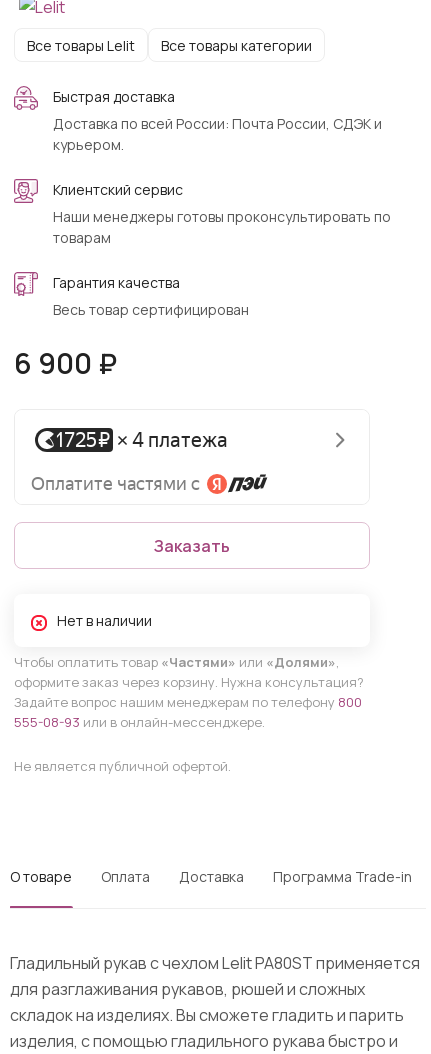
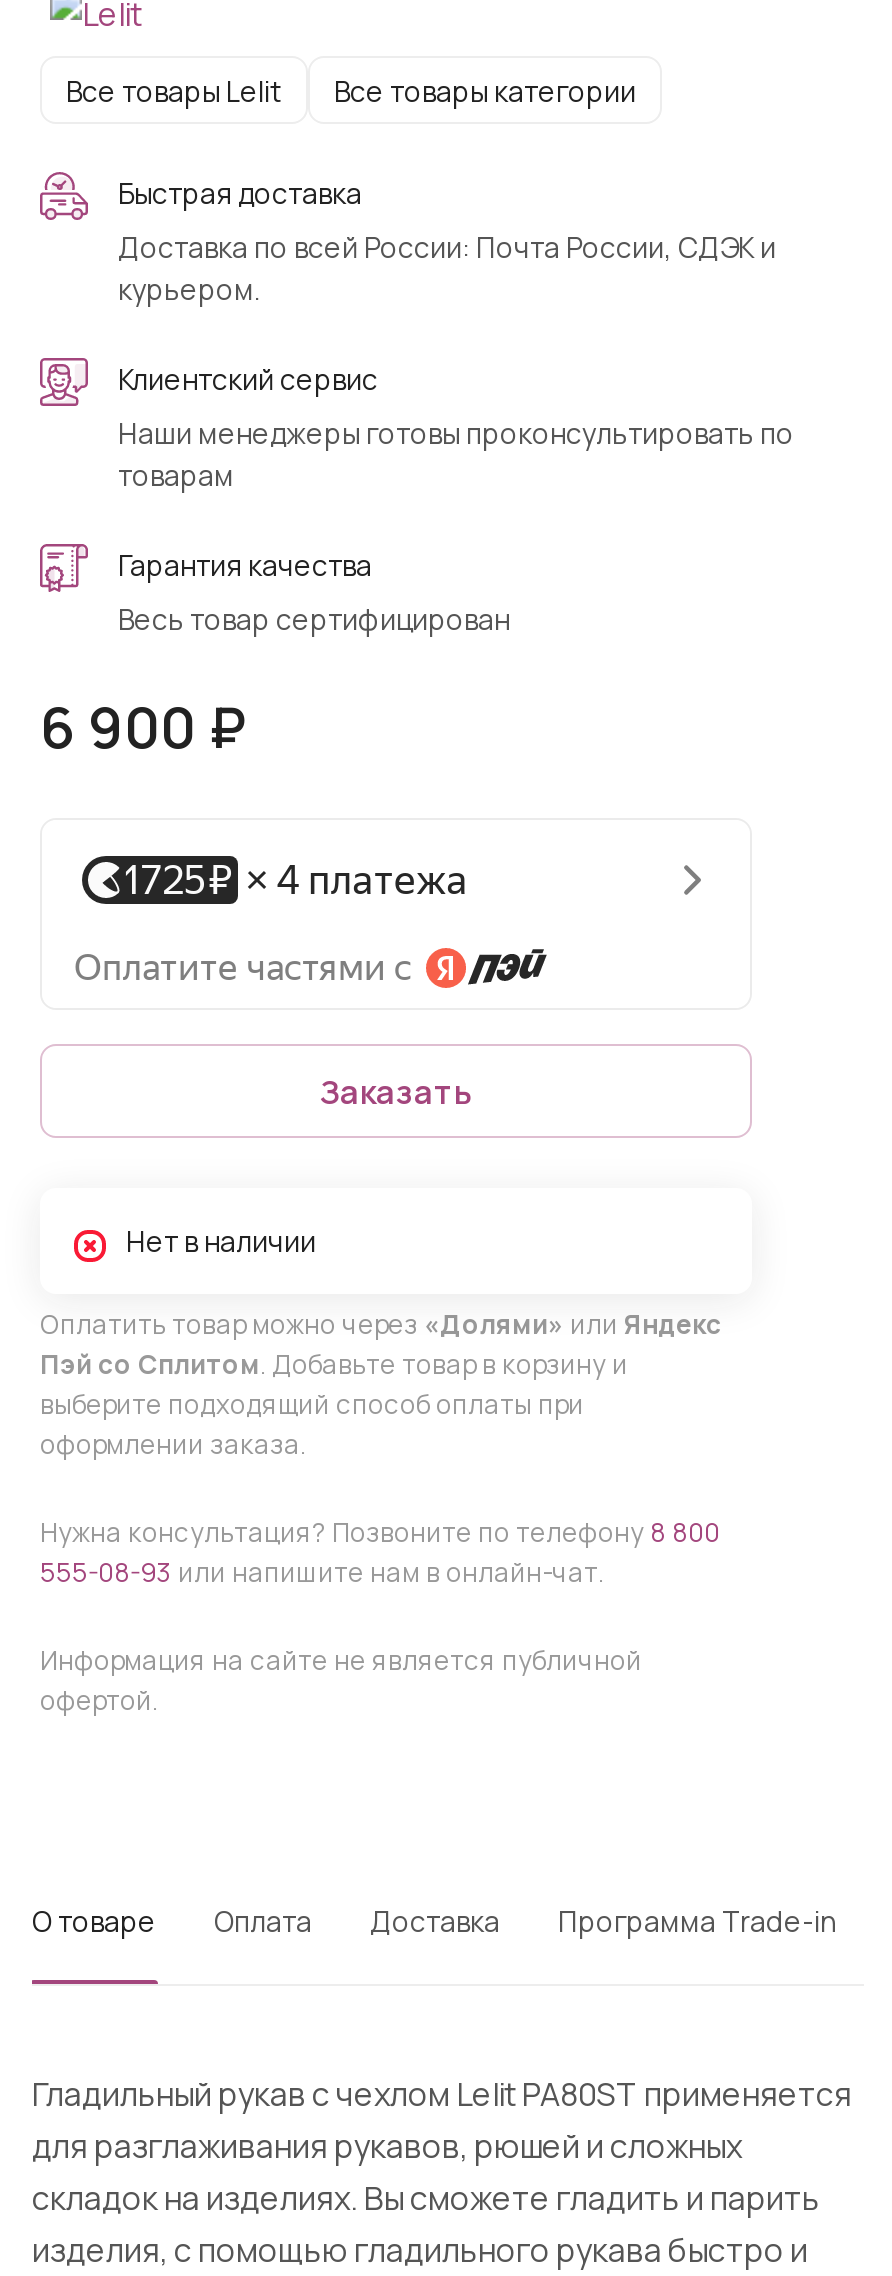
[14,653,364,775] Чтобы оплатить товар «Частями» или «Долями», | оформите заказ через корзину. Нужна консультация? | Задайте вопрос нашим менеджерам по телефону 800 | 555-08-93 или в онлайн-мессенджере. | Не является публичной офертой. -> [40,1307,722,1719] Оплатить товар можно через «Долями» или Яндекс | Пэй со Сплитом. Добавьте товар в корзину и | выберите подходящий способ оплаты при | оформлении заказа. | Нужна консультация? Позвоните по телефону 8 800 | 555-08-93 или напишите нам в онлайн-чат. | Информация на сайте не является публичной | офертой.

